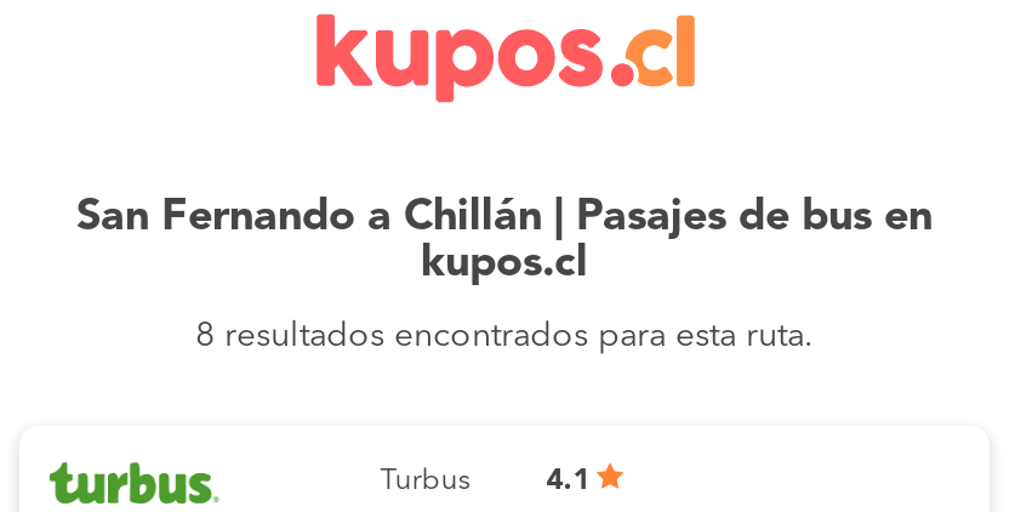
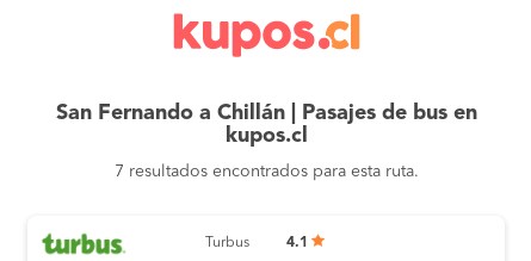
[195,319,814,353] 8 resultados encontrados para esta ruta. -> [114,163,418,180] 7 resultados encontrados para esta ruta.

